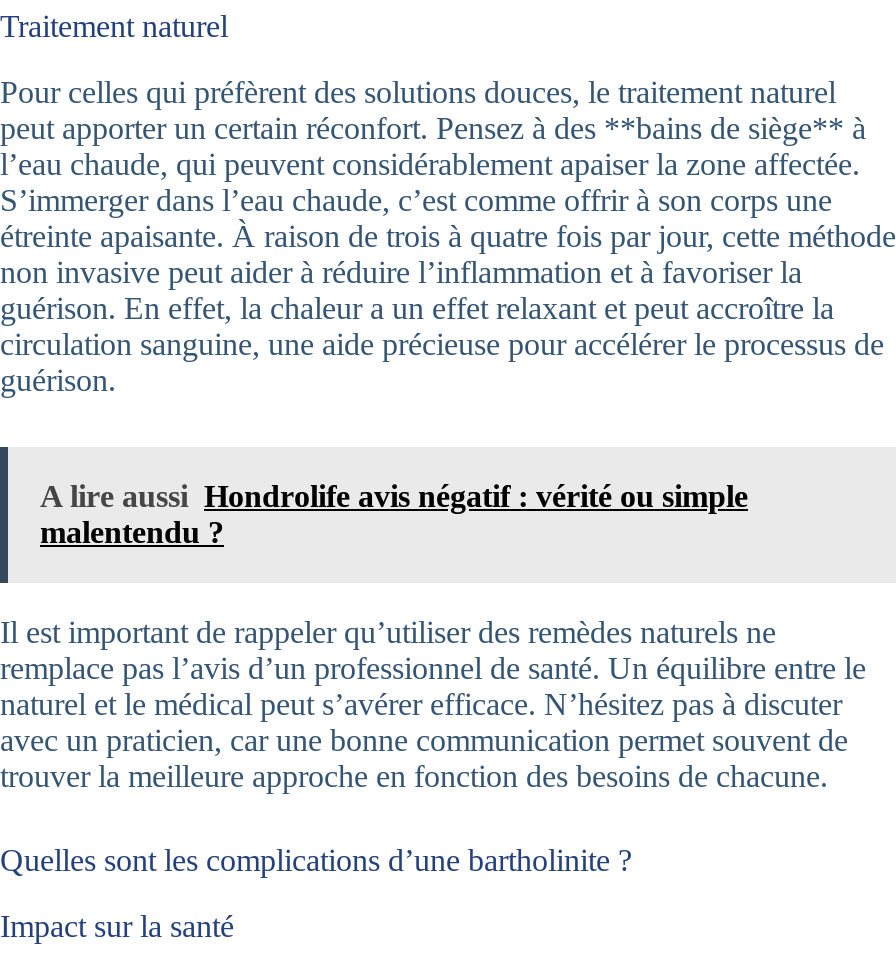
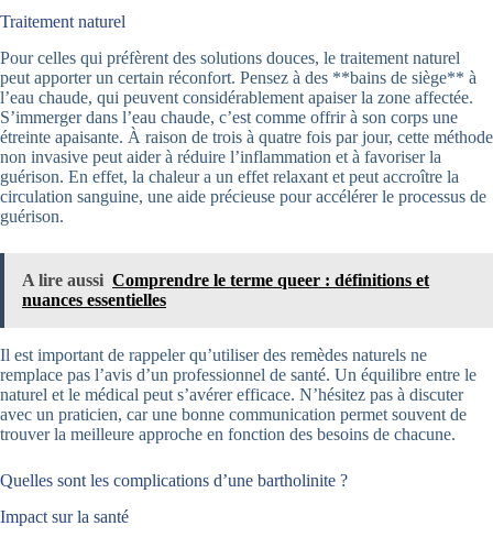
[40,479,748,549] A lire aussi Hondrolife avis négatif : vérité ou simple | malentendu ? -> [22,270,429,309] A lire aussi Comprendre le terme queer : définitions et | nuances essentielles

